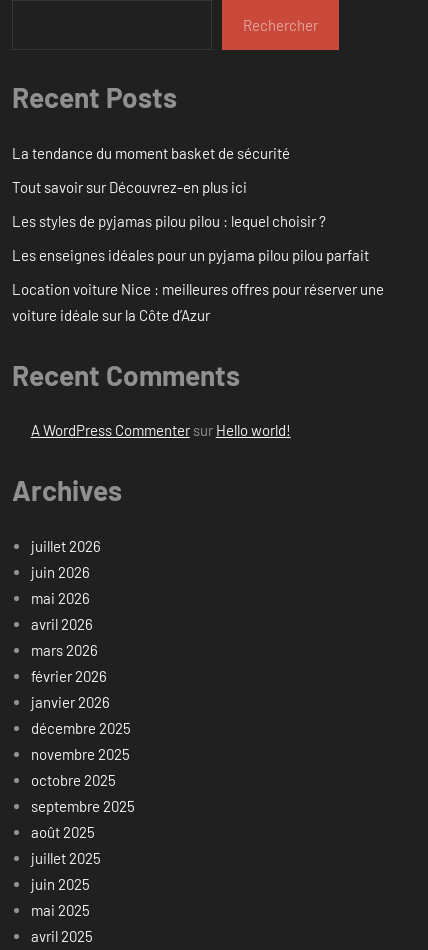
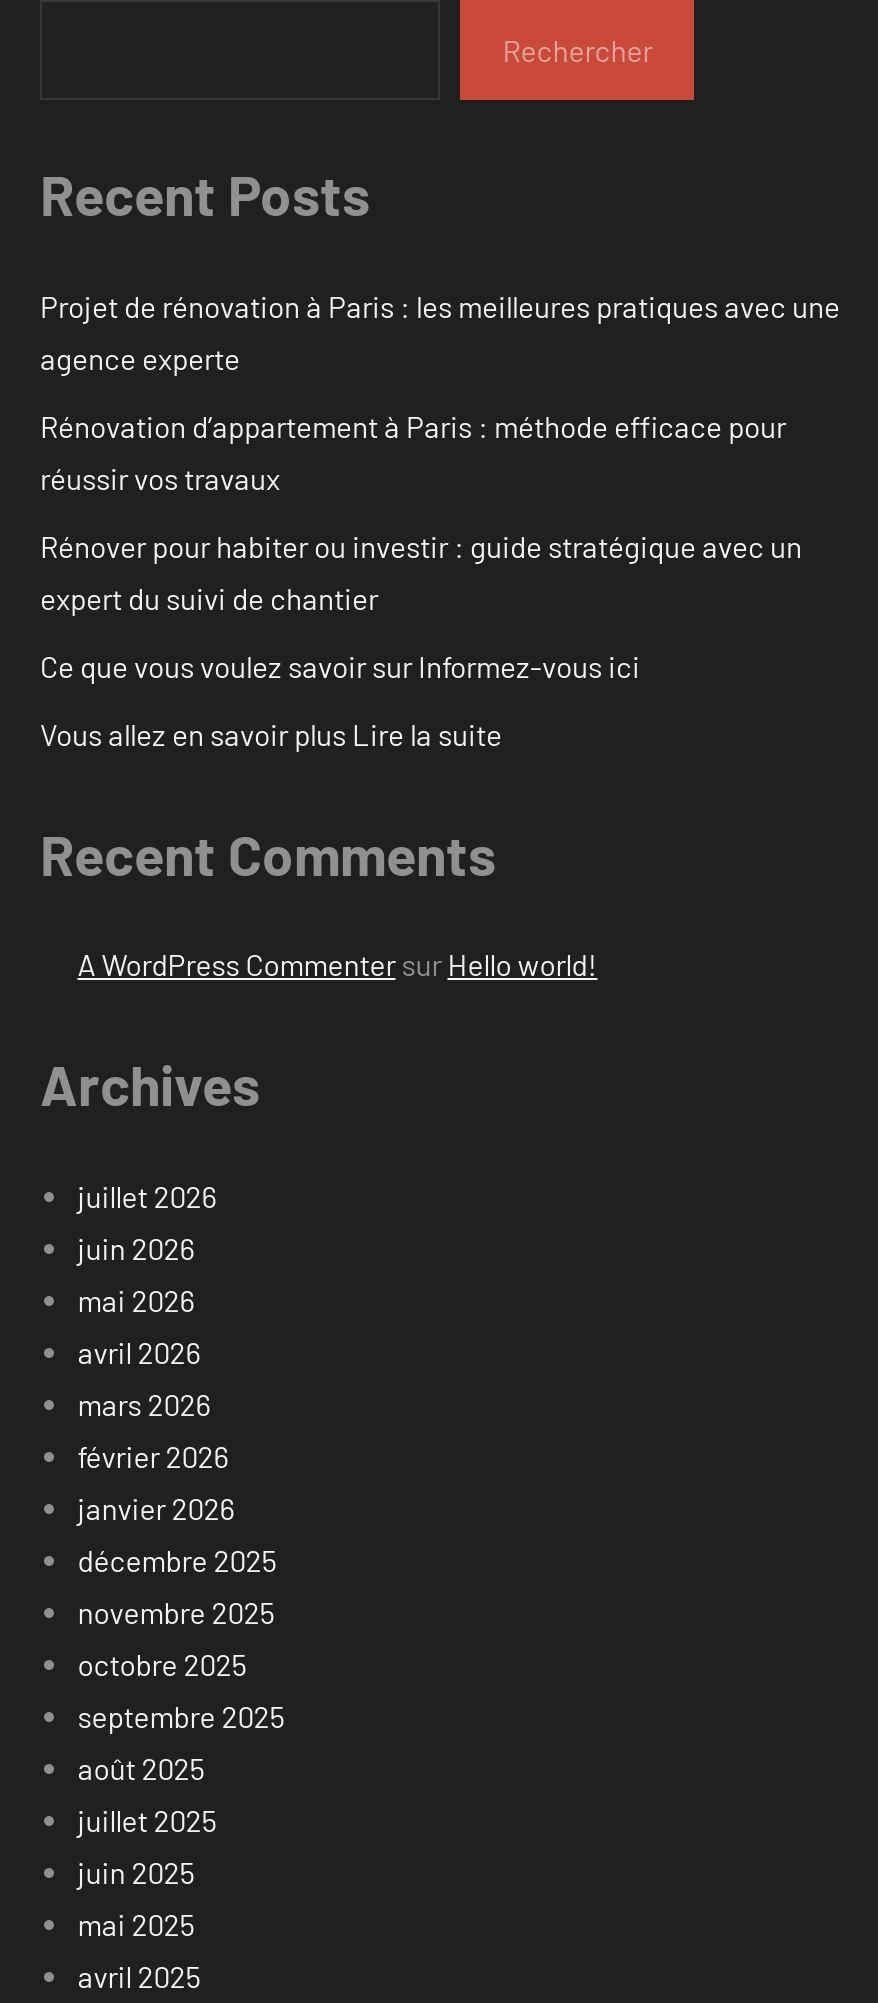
[12,144,290,162] La tendance du moment basket de sécurité -> [40,288,840,376] Projet de rénovation à Paris : les meilleures pratiques avec une | agence experte
[12,178,247,196] Tout savoir sur Découvrez-en plus ici -> [40,408,786,496] Rénovation d’appartement à Paris : méthode efficace pour | réussir vos travaux
[12,212,326,230] Les styles de pyjamas pilou pilou : lequel choisir ? -> [40,528,802,616] Rénover pour habiter ou investir : guide stratégique avec un | expert du suivi de chantier
[12,246,369,264] Les enseignes idéales pour un pyjama pilou pilou parfait -> [40,648,640,684] Ce que vous voulez savoir sur Informez-vous ici
[12,280,384,324] Location voiture Nice : meilleures offres pour réserver une | voiture idéale sur la Côte d’Azur -> [40,716,502,752] Vous allez en savoir plus Lire la suite

